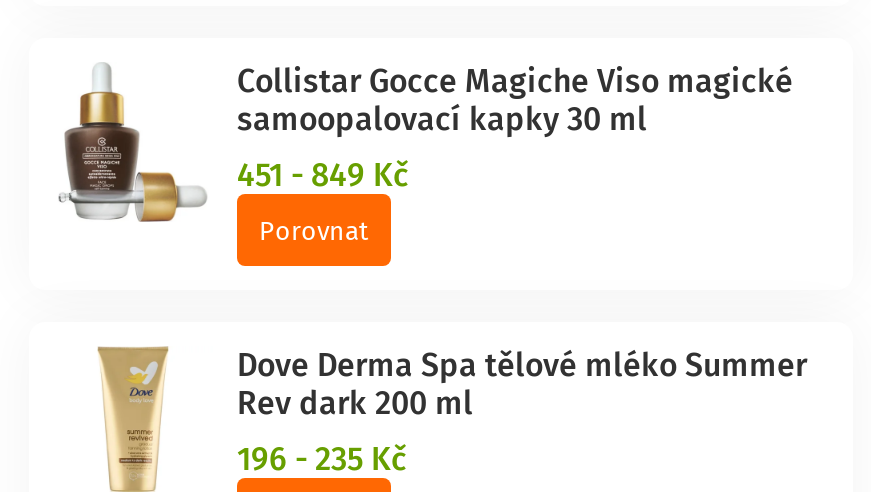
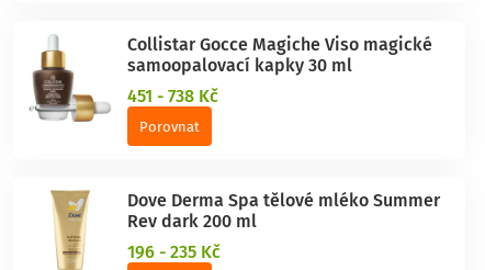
[237,150,409,198] 451 - 849 Kč -> [127,82,218,109] 451 - 738 Kč

